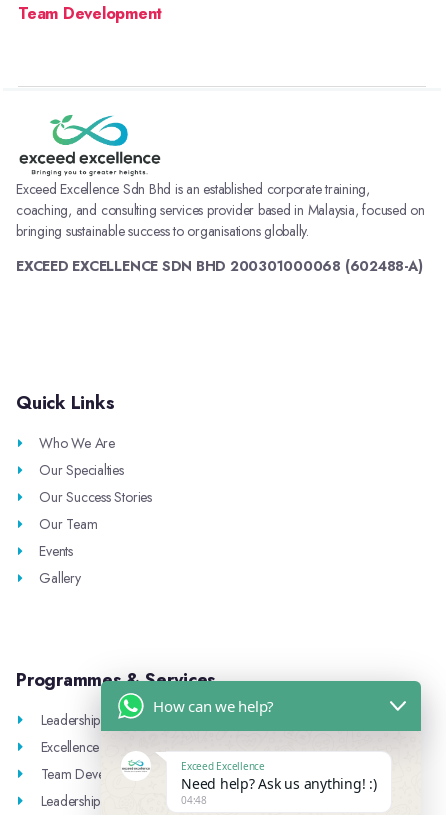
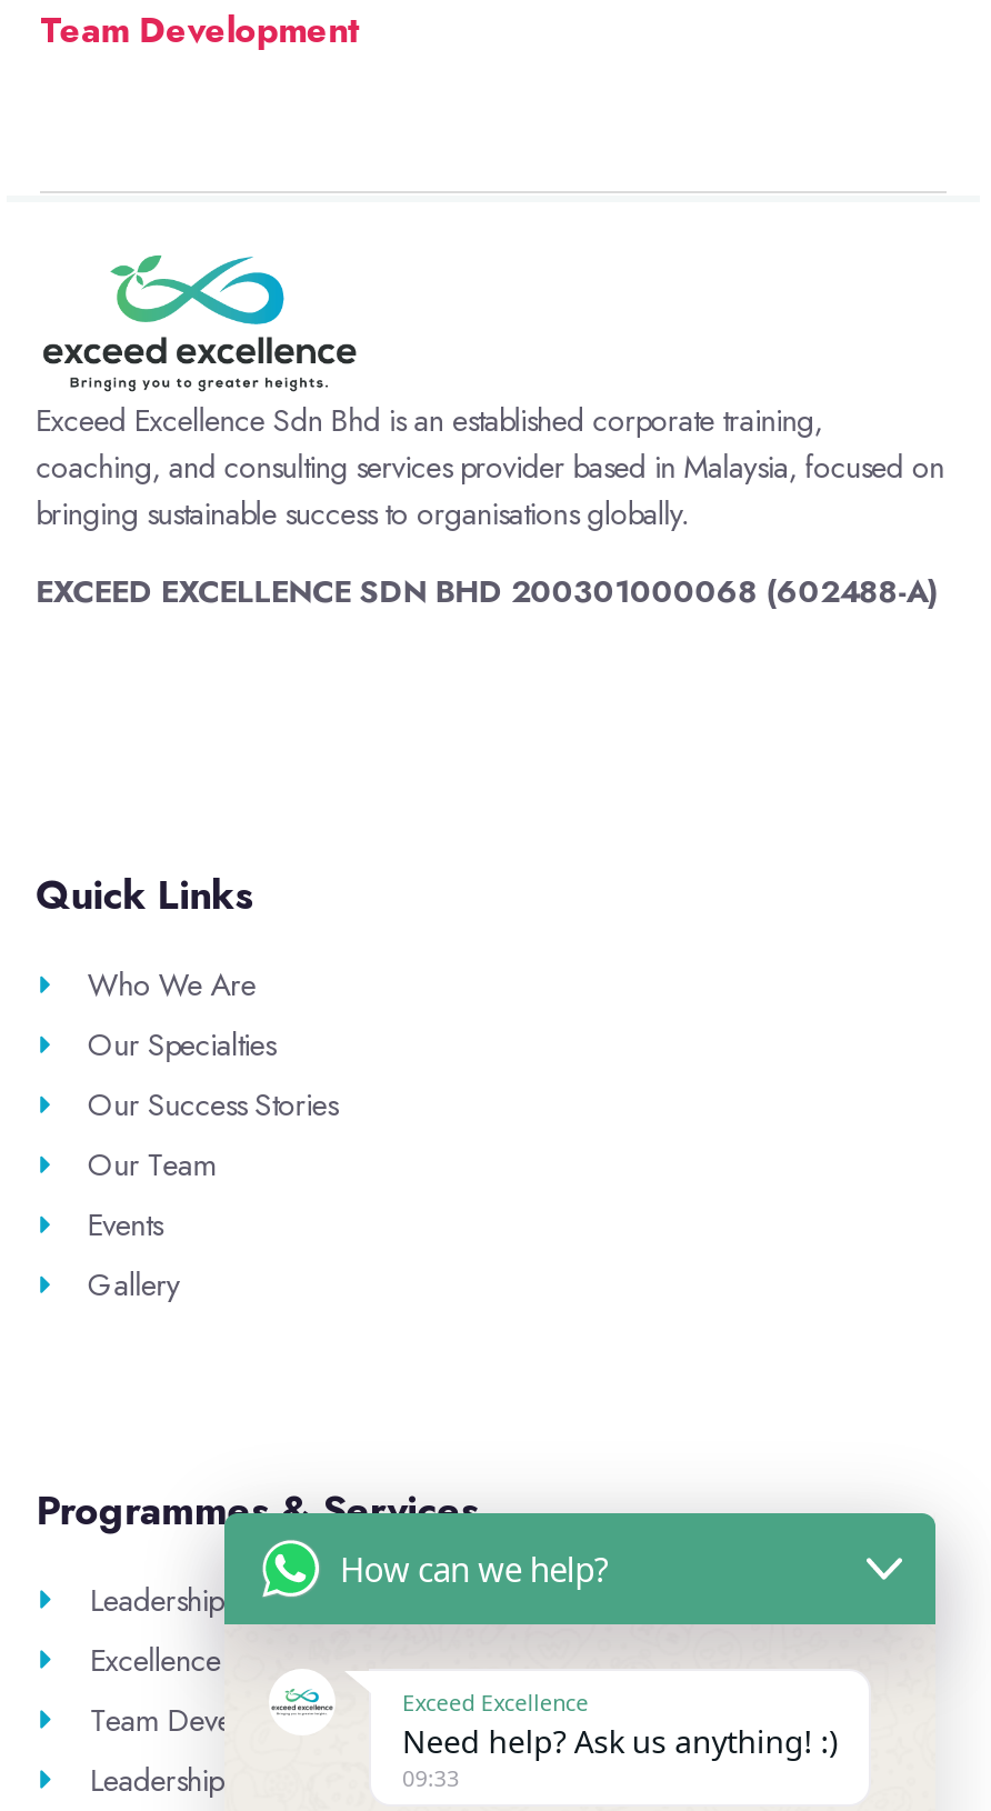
[181,793,207,807] 04:48 -> [402,1762,460,1793] 09:33

